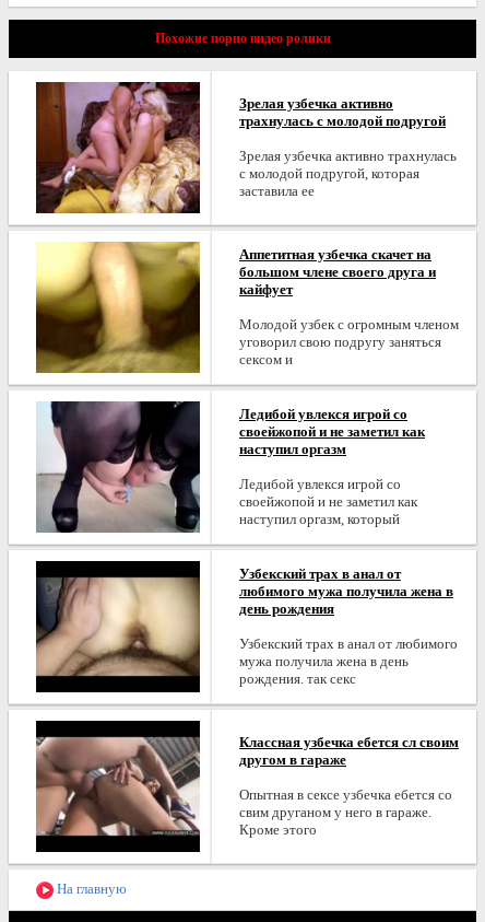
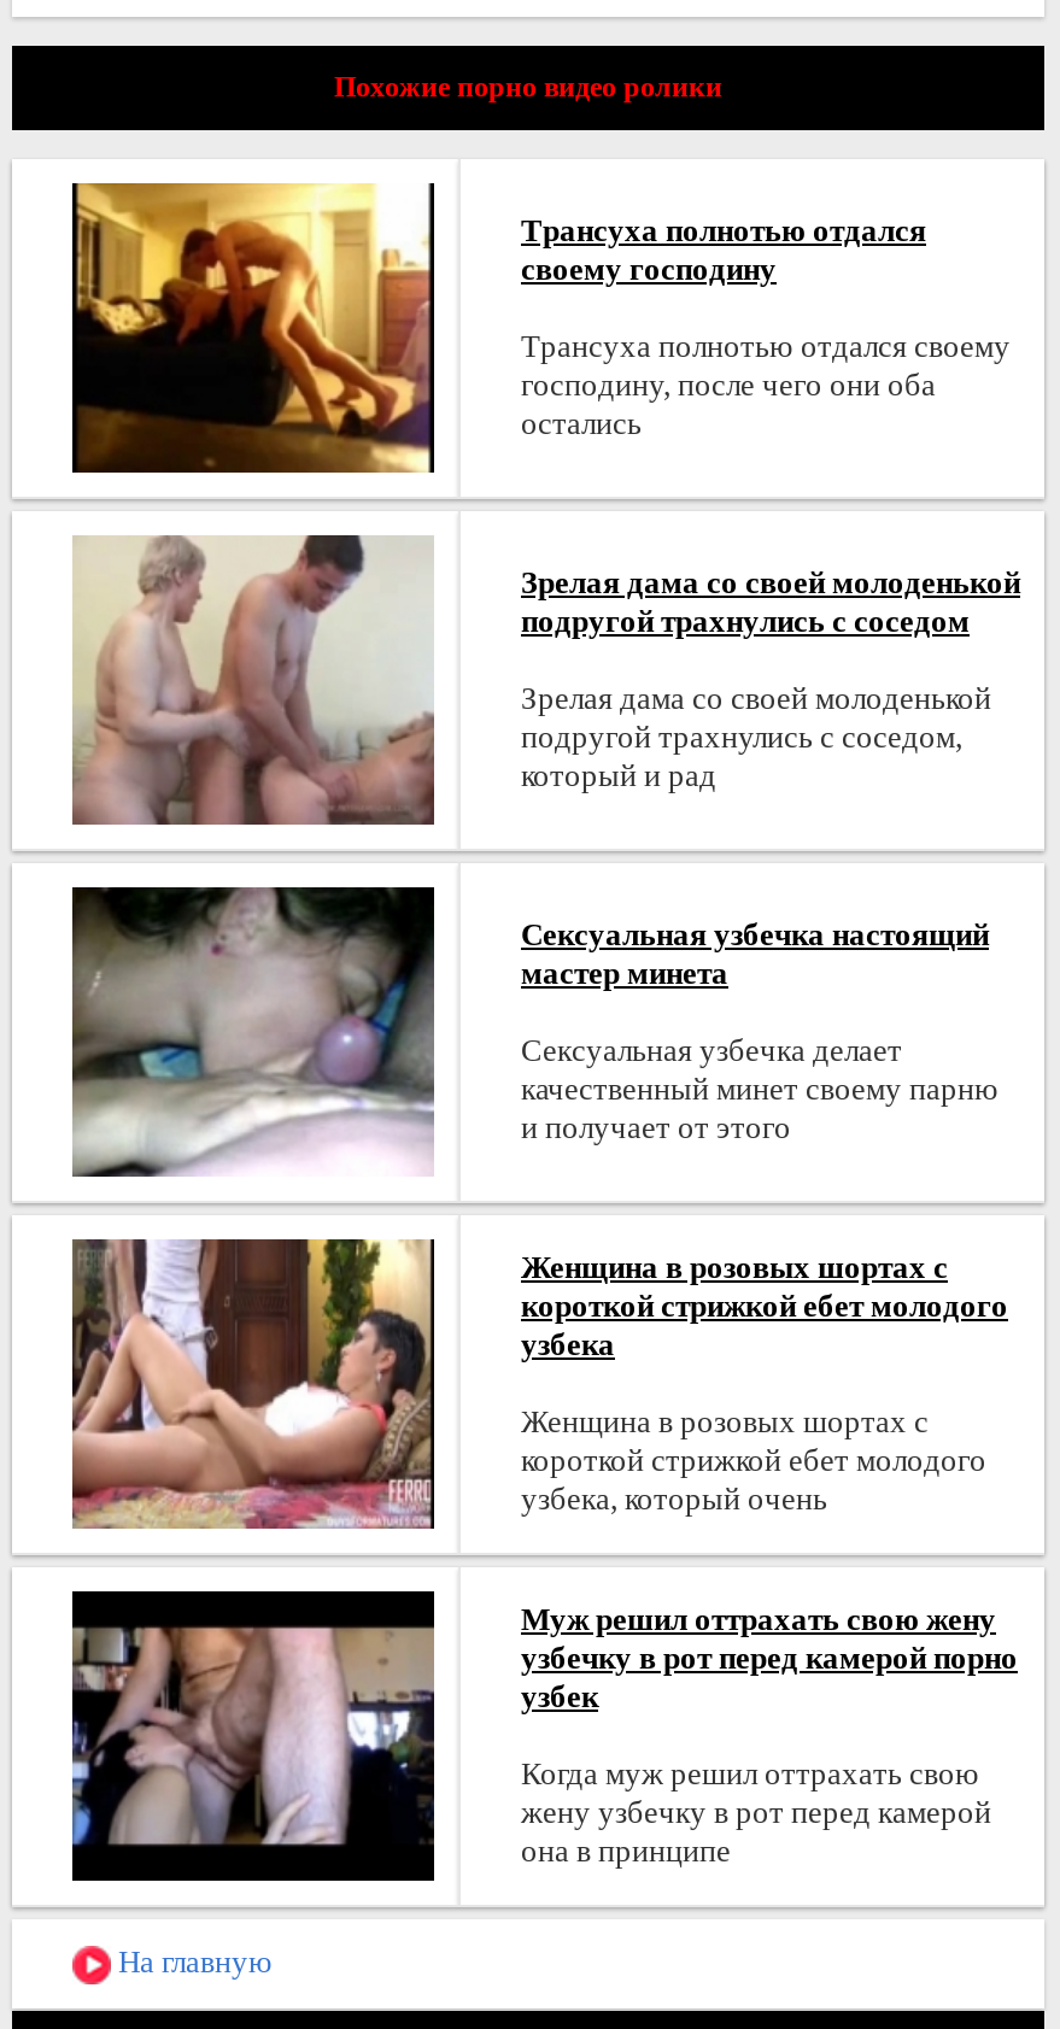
[36,81,446,214] [image] | Зрелая узбечка активно | трахнулась с молодой подругой -> [72,181,926,475] [image] | Трансуха полнотью отдался | своему господину
[239,147,457,199] Зрелая узбечка активно трахнулась | с молодой подругой, которая | заставила ее -> [521,327,1011,441] Трансуха полнотью отдался своему | господину, после чего они оба | остались
[35,242,436,374] [image] | Аппетитная узбечка скачет на | большом члене своего друга и | кайфует -> [72,533,1020,827] [image] | Зрелая дама со своей молоденькой | подругой трахнулись с соседом
[239,316,459,367] Молодой узбек с огромным членом | уговорил свою подругу заняться | сексом и -> [521,679,991,793] Зрелая дама со своей молоденькой | подругой трахнулись с соседом, | который и рад
[36,401,425,534] [image] | Ледибой увлекся игрой со | своейжопой и не заметил как | наступил оргазм -> [70,885,989,1177] [image] | Сексуальная узбечка настоящий | мастер минета
[239,476,417,527] Ледибой увлекся игрой со | своейжопой и не заметил как | наступил оргазм, который -> [521,1031,998,1145] Сексуальная узбечка делает | качественный минет своему парню | и получает от этого
[35,560,453,693] [image] | Узбекский трах в анал от | любимого мужа получила жена в | день рождения -> [70,1237,1008,1531] [image] | Женщина в розовых шортах с | короткой стрижкой ебет молодого | узбека
[239,635,458,687] Узбекский трах в анал от любимого | мужа получила жена в день | рождения. так секс -> [521,1403,986,1516] Женщина в розовых шортах с | короткой стрижкой ебет молодого | узбека, который очень
[35,734,459,837] [image] | Классная узбечка ебется сл своим | другом в гараже -> [70,1601,1018,1847] [image] | Муж решил оттрахать свою жену | узбечку в рот перед камерой порно | узбек
[239,786,452,838] Опытная в сексе узбечка ебется со | свим друганом у него в гараже. | Кроме этого -> [521,1755,991,1868] Когда муж решил оттрахать свою | жену узбечку в рот перед камерой | она в принципе

